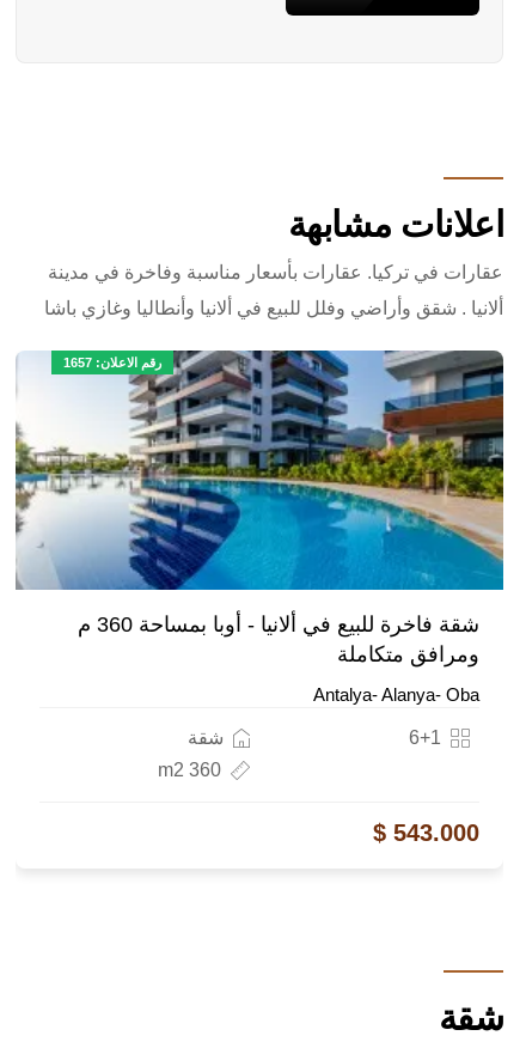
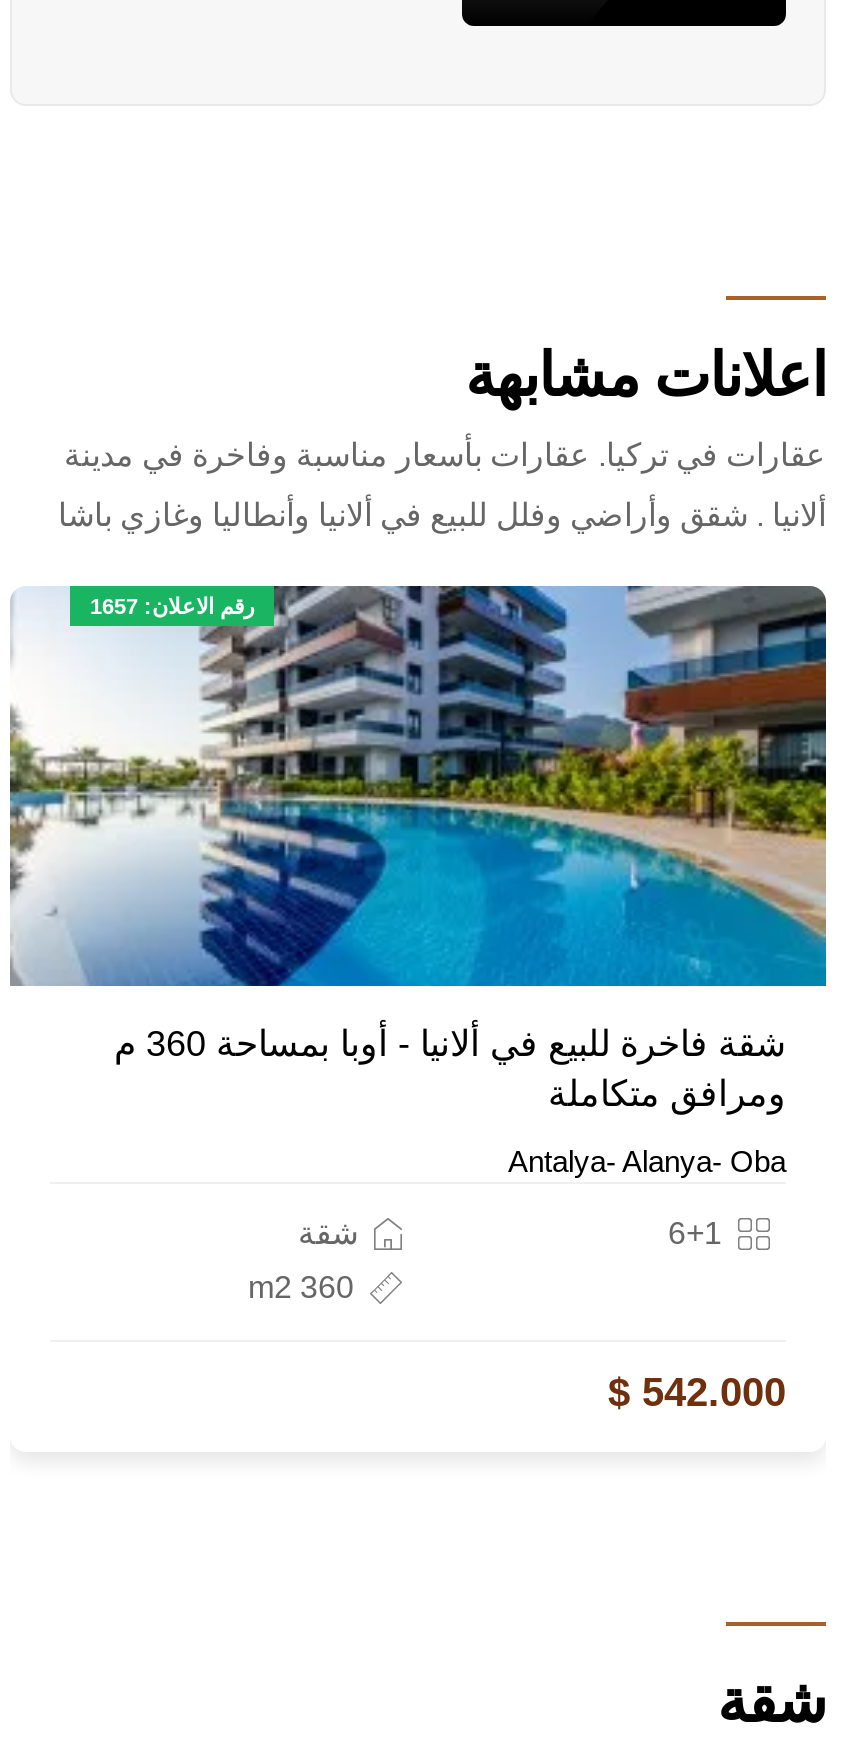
[393,820,479,846] 543.000 $ -> [642,1371,786,1415] 542.000 $

